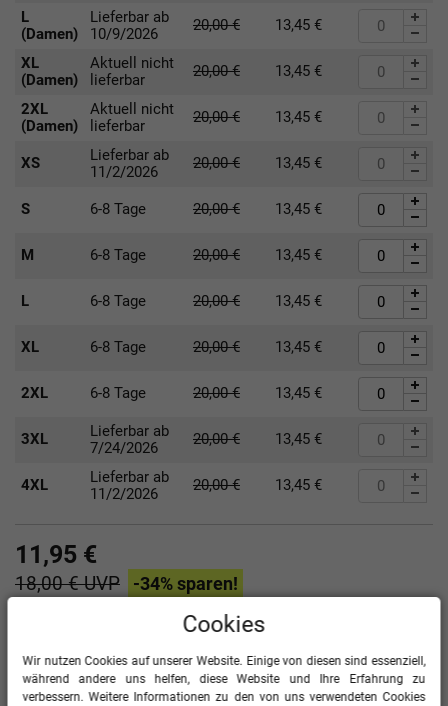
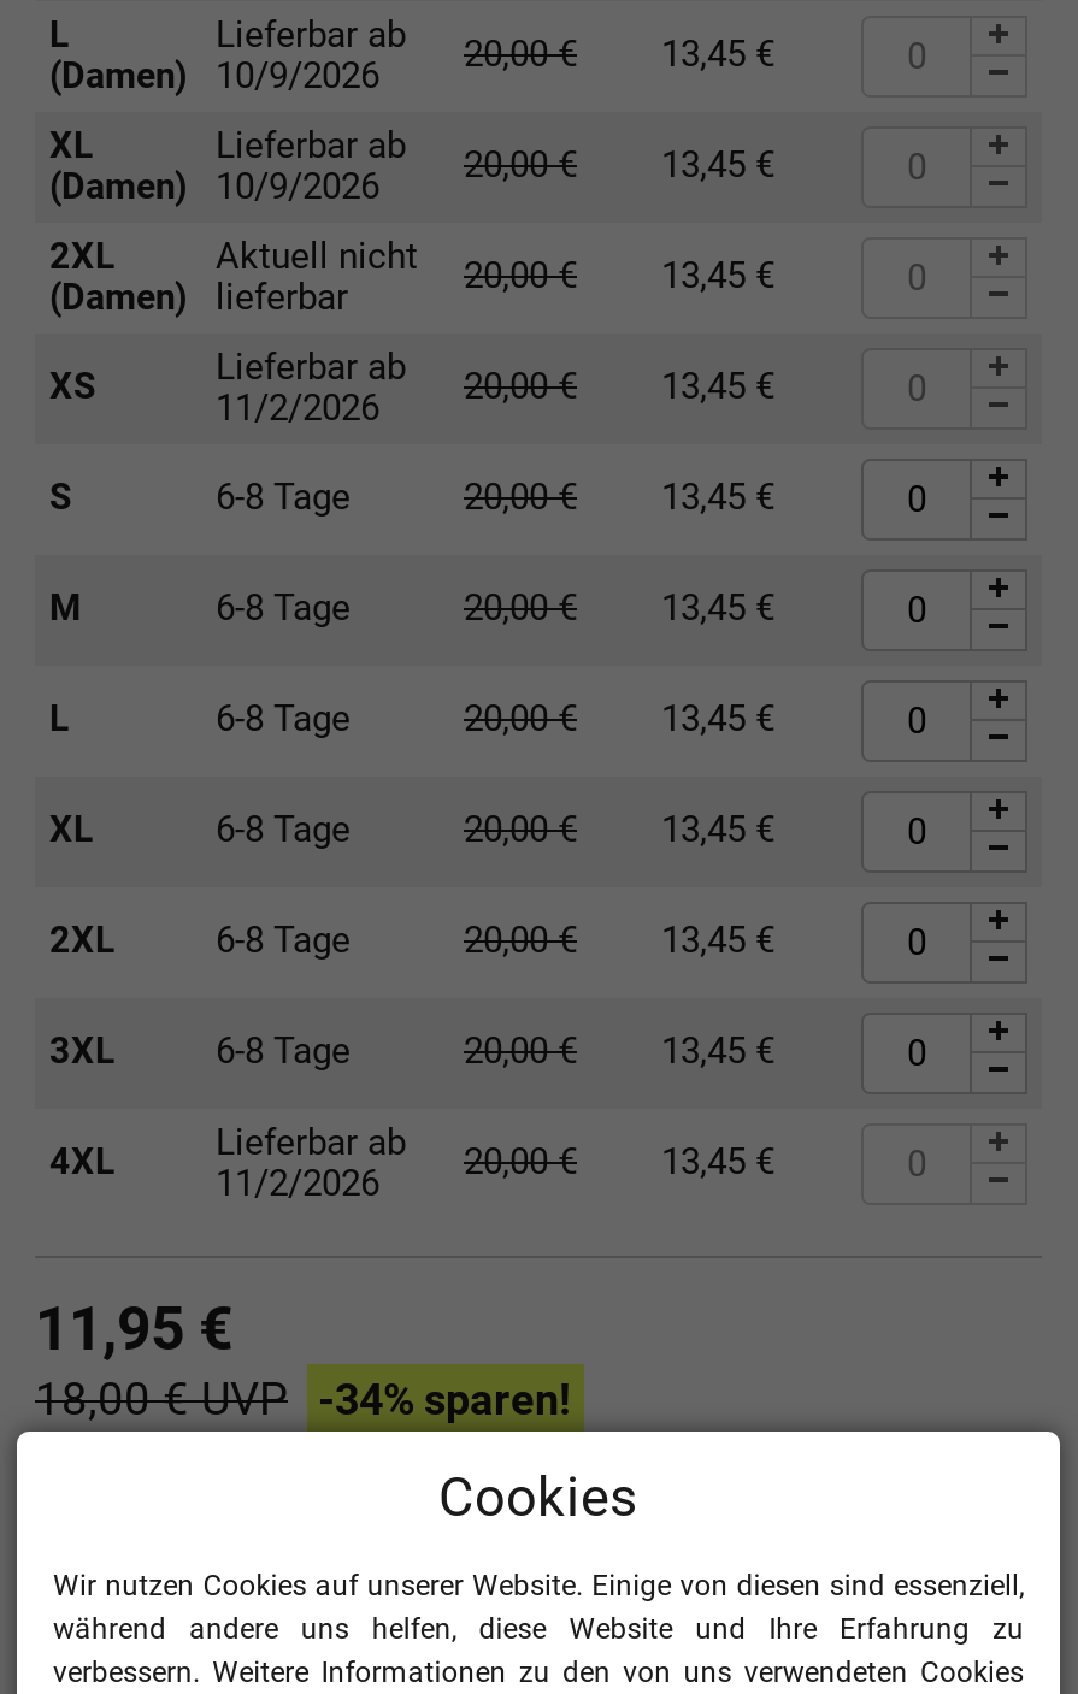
[90,53,174,88] Aktuell nicht | lieferbar -> [216,123,406,207] Lieferbar ab | 10/9/2026
[90,421,169,456] Lieferbar ab | 7/24/2026 -> [216,1028,351,1072] 6-8 Tage

